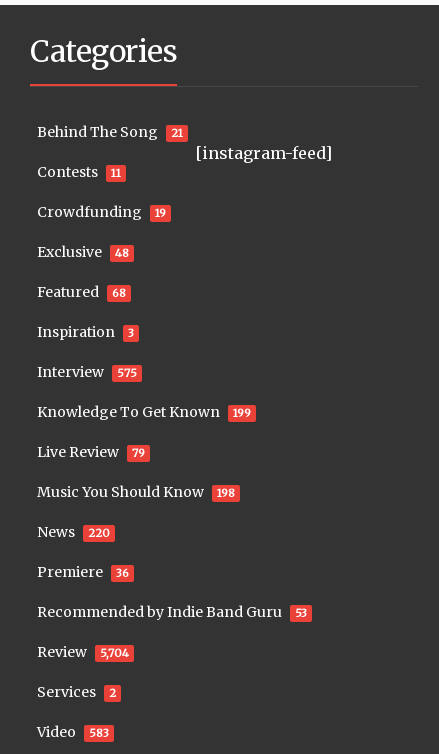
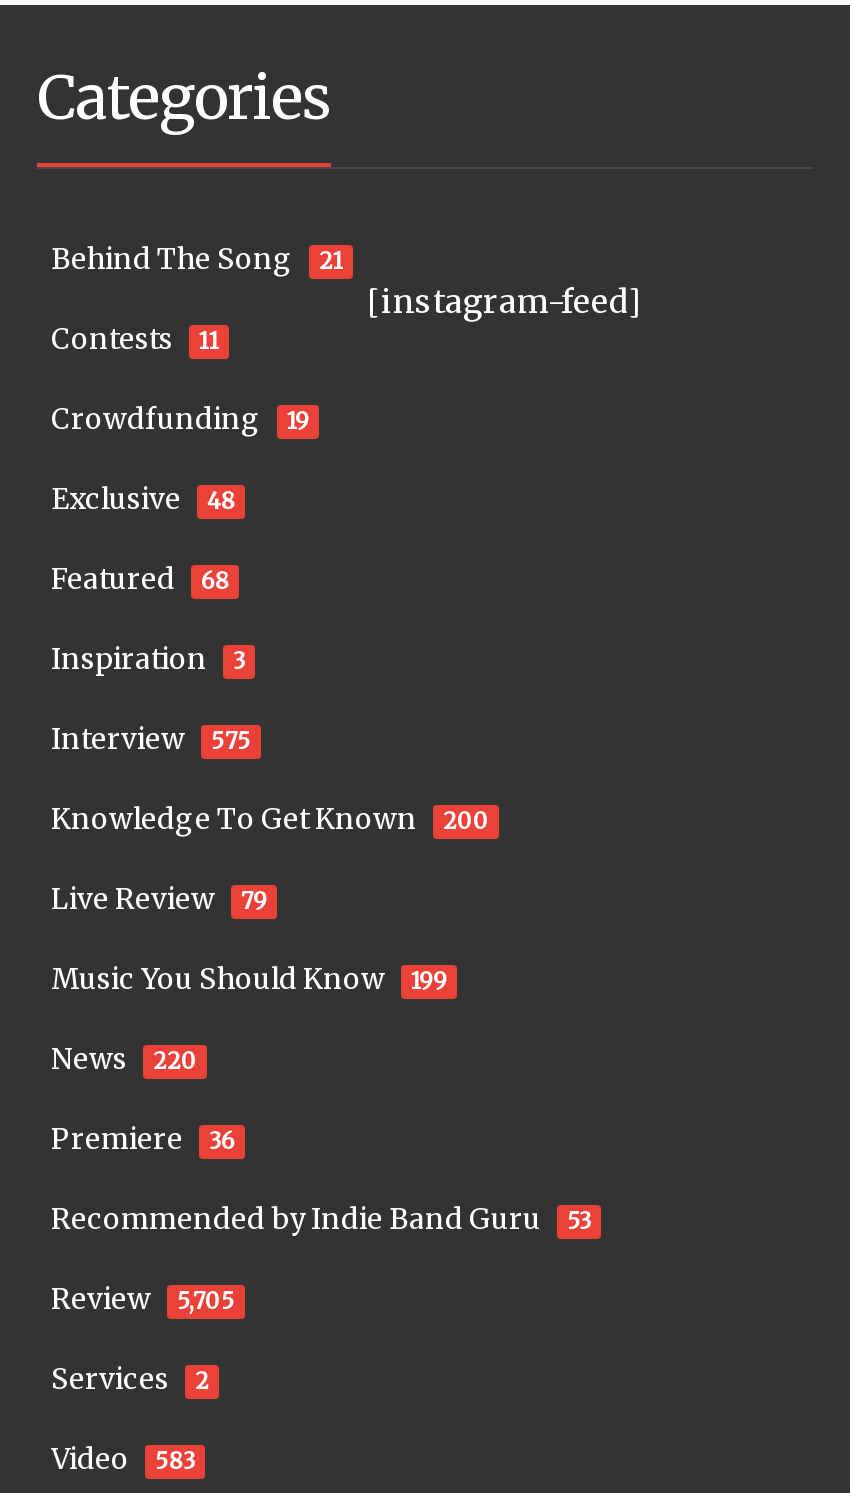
[37,403,251,421] Knowledge To Get Known 199 -> [51,802,489,838] Knowledge To Get Known 200
[37,483,235,501] Music You Should Know 198 -> [51,962,447,998] Music You Should Know 199
[37,643,129,661] Review 5,704 -> [51,1282,235,1318] Review 5,705

